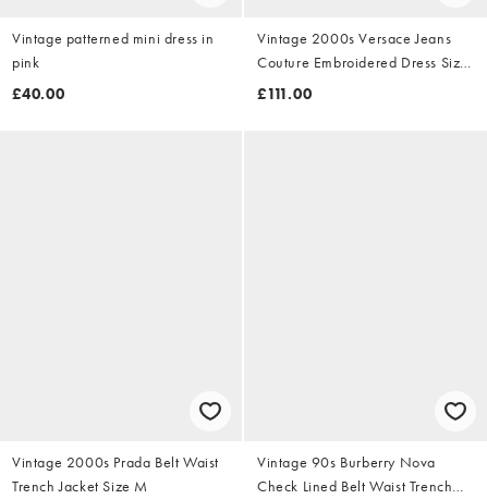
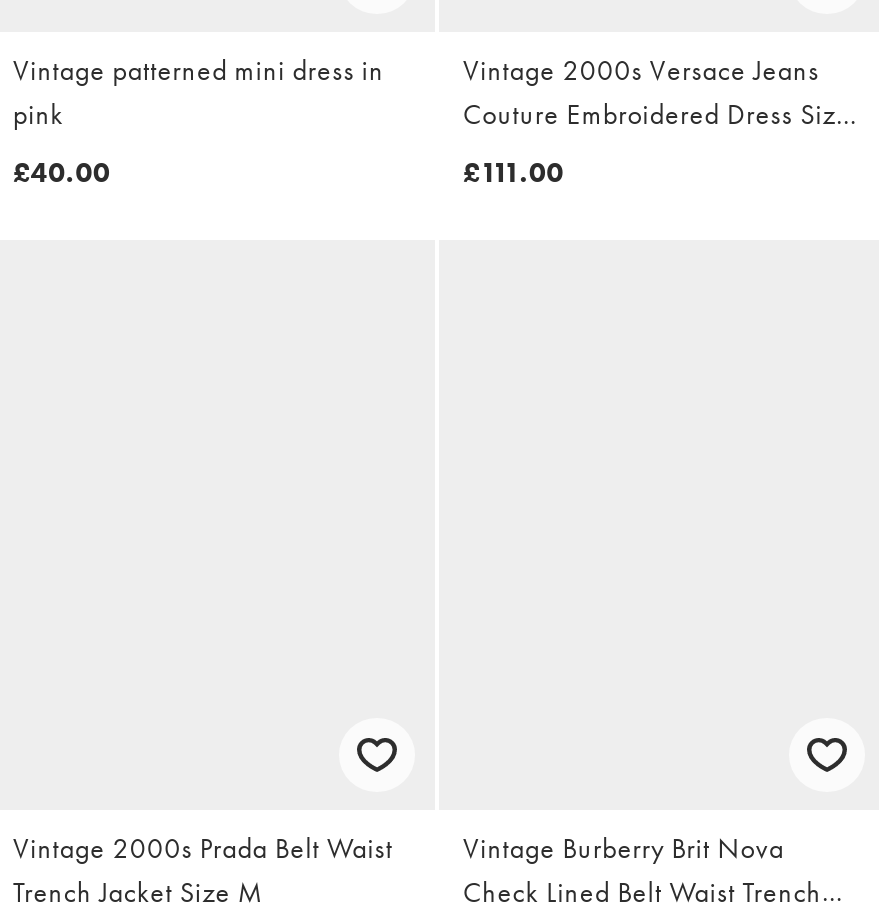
[257,452,436,471] Vintage 90s Burberry Nova -> [463,829,784,865] Vintage Burberry Brit Nova

